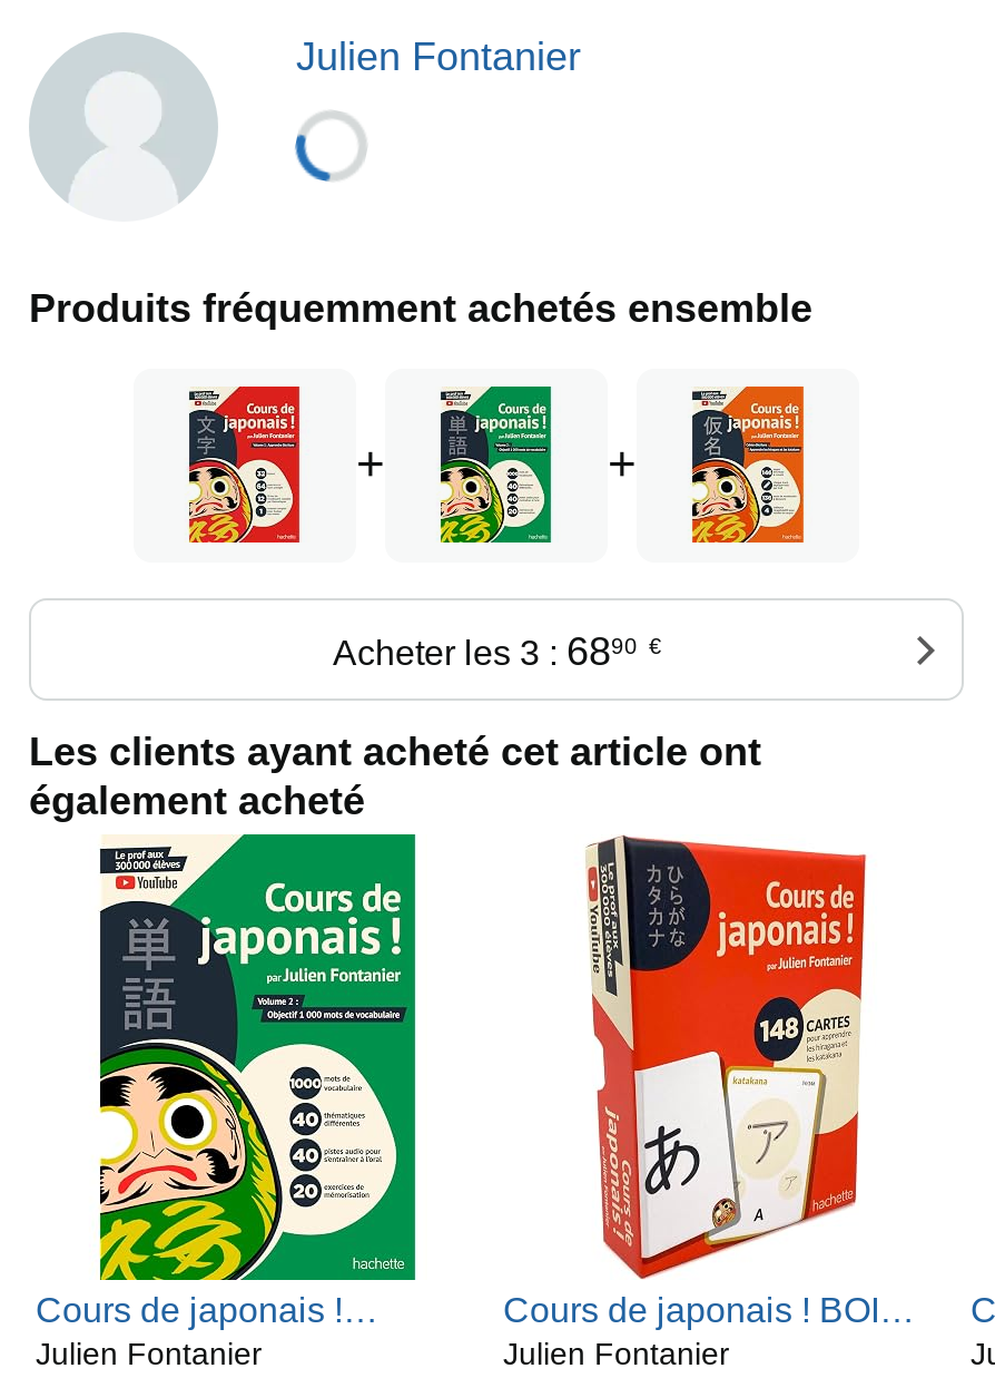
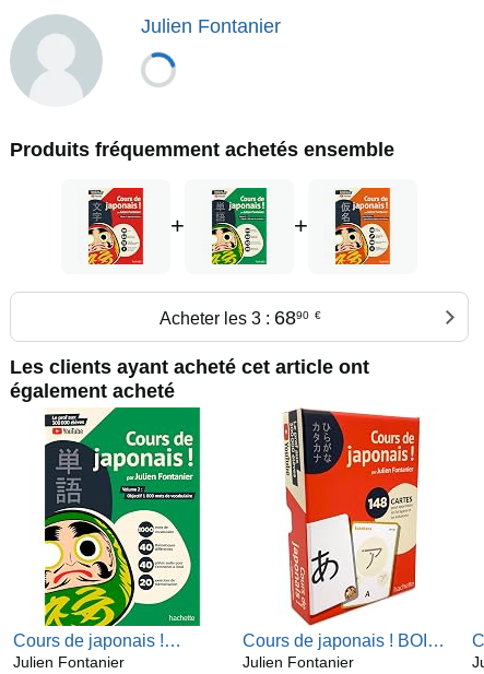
[294,110,365,182] [image] -> [141,51,176,86] [image]

